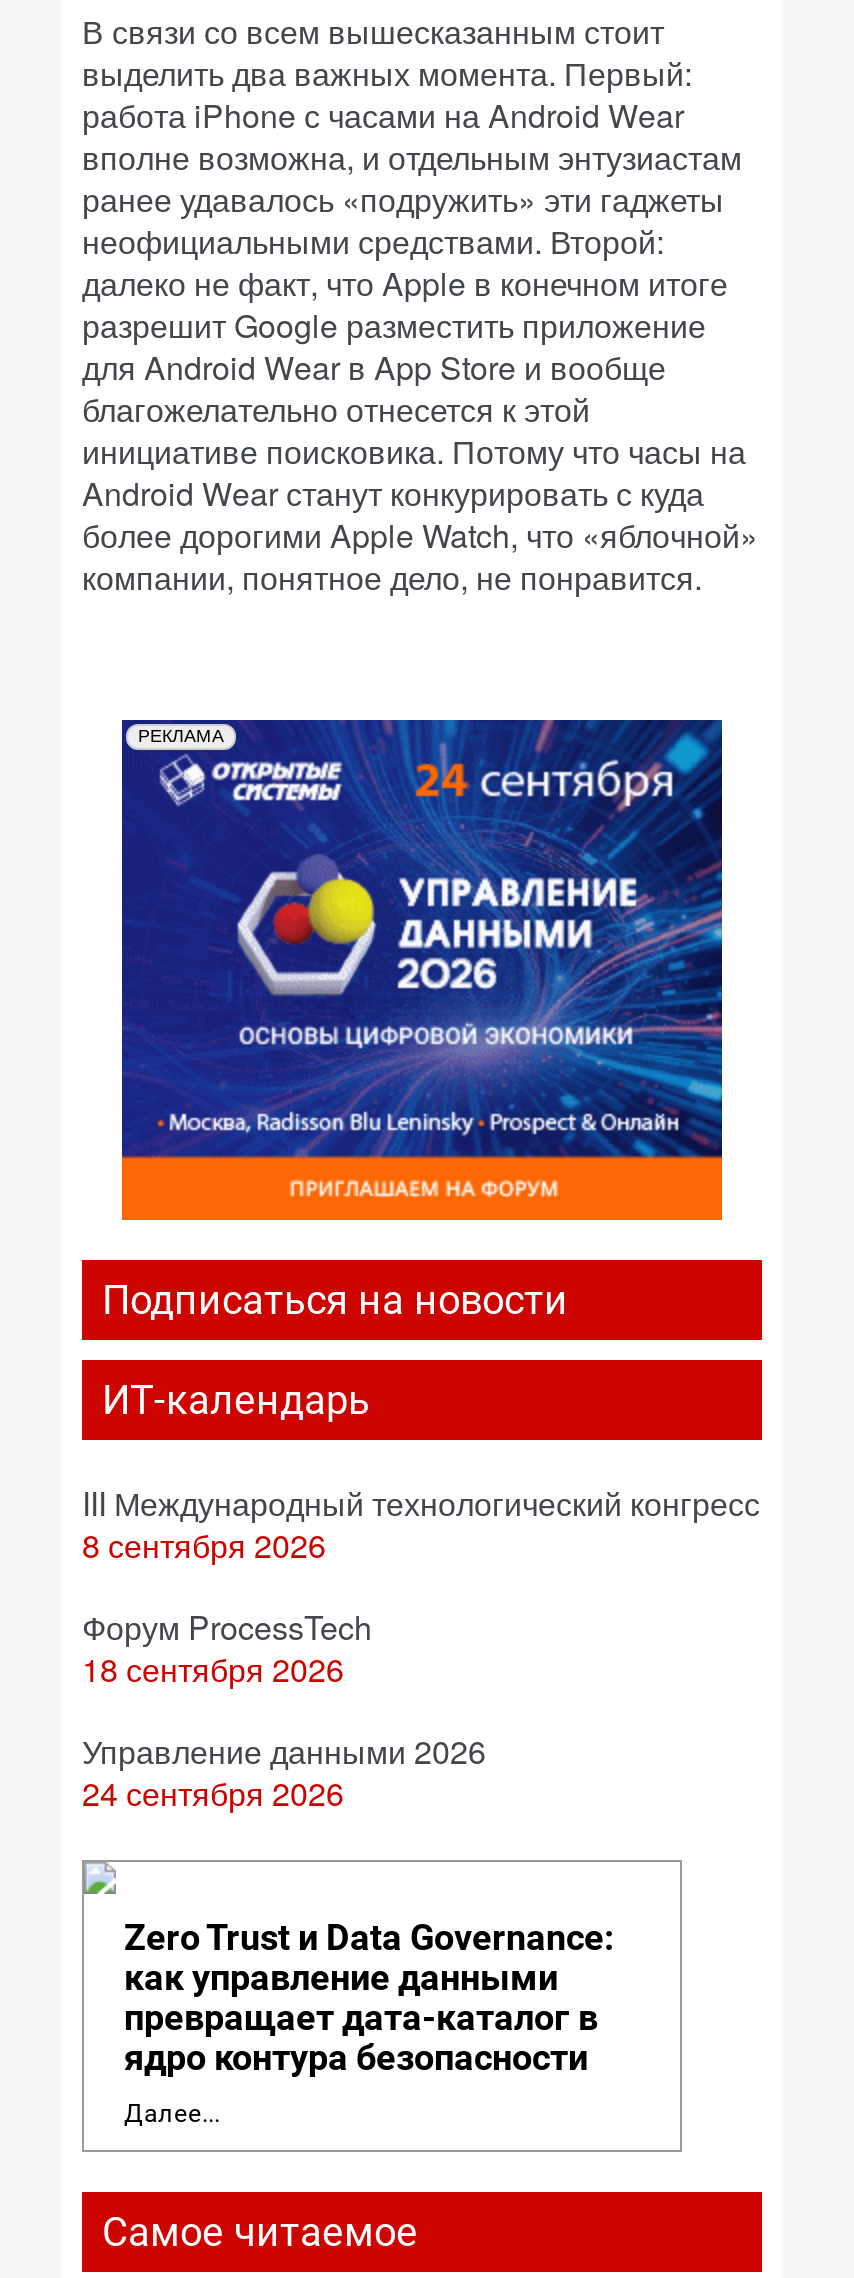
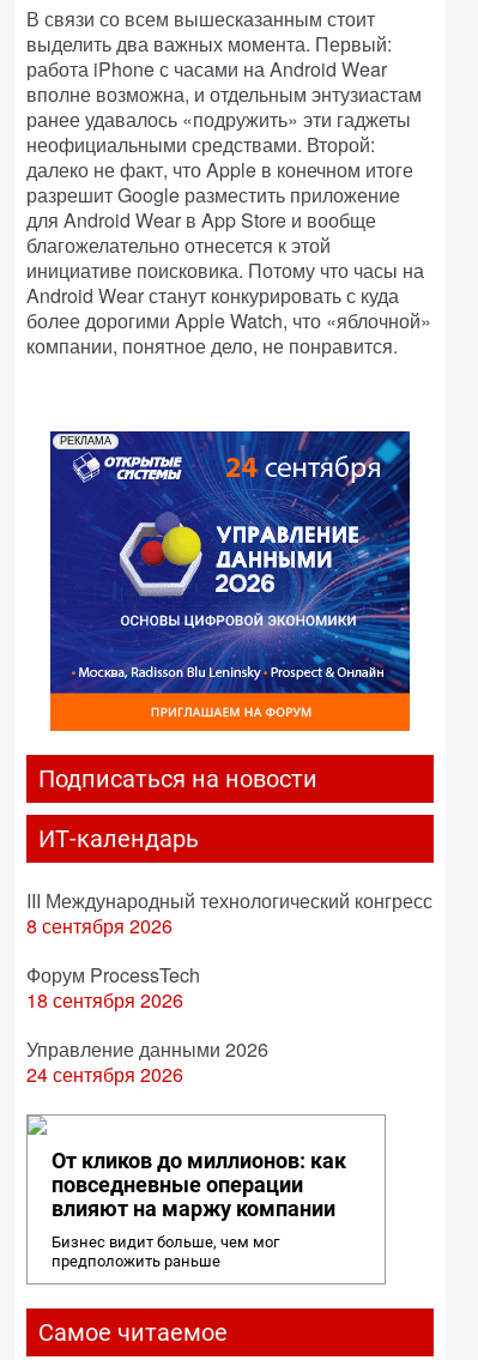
[124,1916,614,2078] Zero Trust и Data Governance: | как управление данными | превращает дата-каталог в | ядро контура безопасности -> [52,1148,346,1221] От кликов до миллионов: как | повседневные операции | влияют на маржу компании
[124,2098,220,2128] Далее... -> [52,1233,279,1270] Бизнес видит больше, чем мог | предположить раньше

